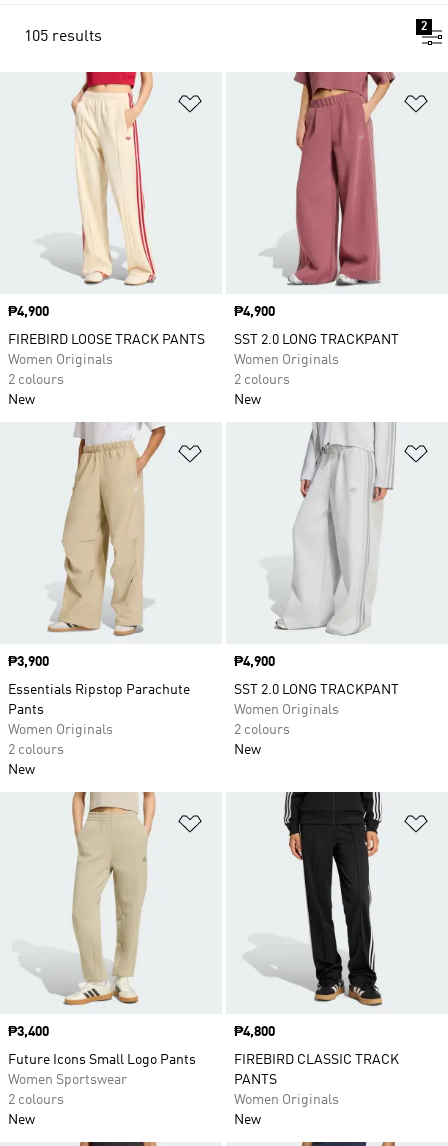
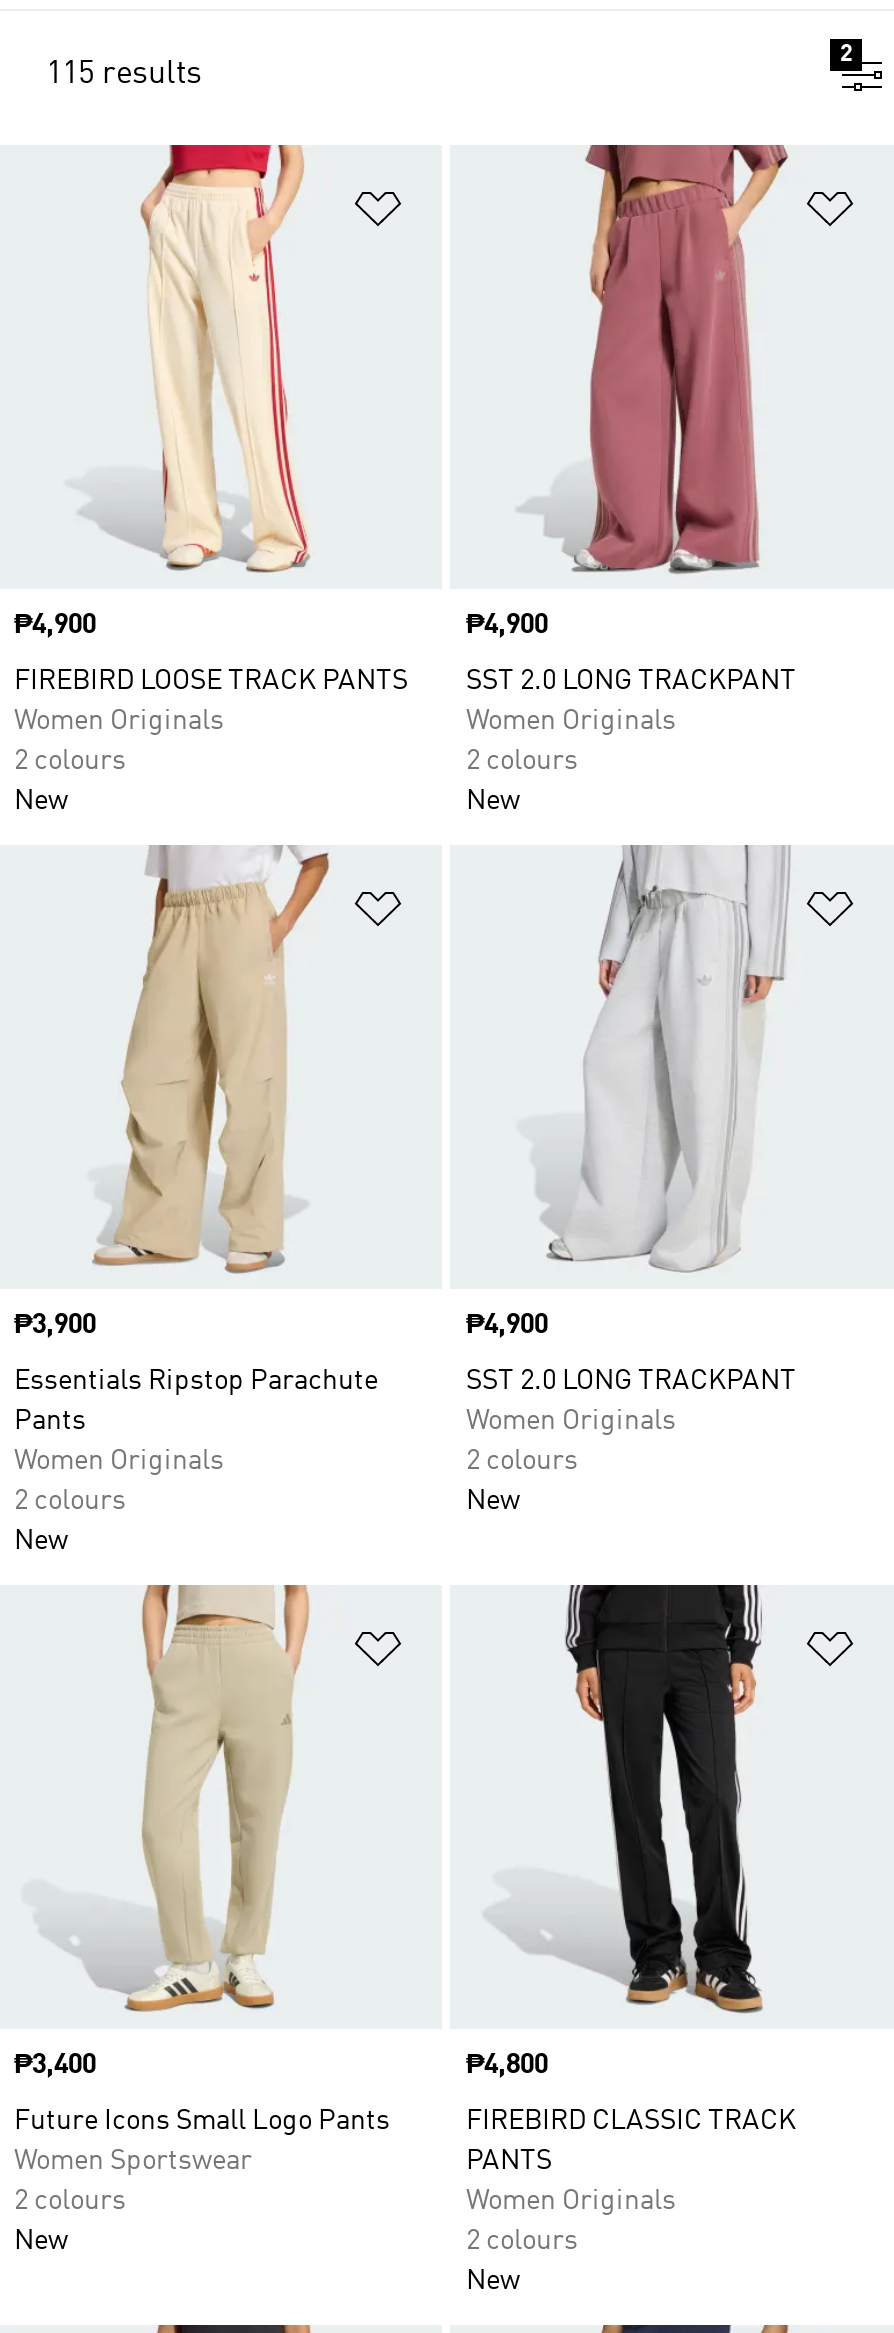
[24,29,102,45] 105 results -> [46,59,202,91] 115 results
none -> [466,2227,578,2255] 2 colours

